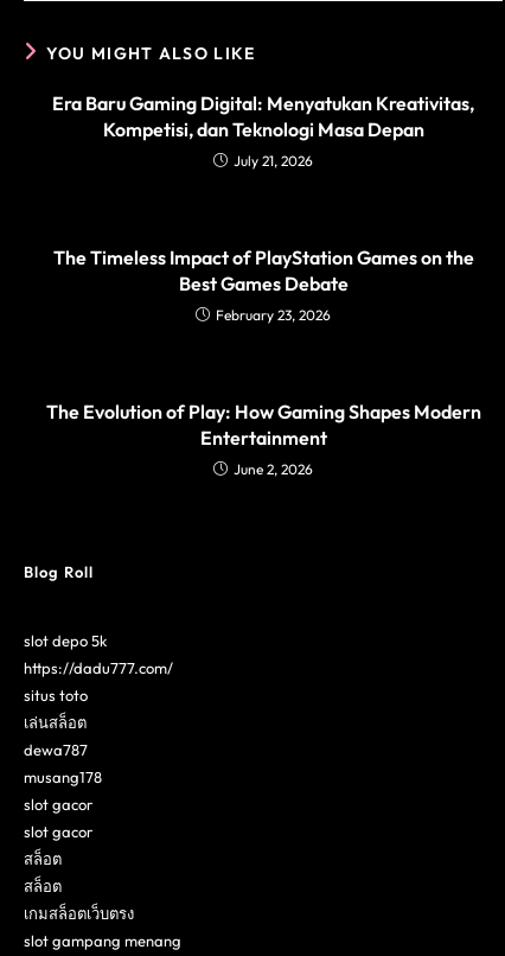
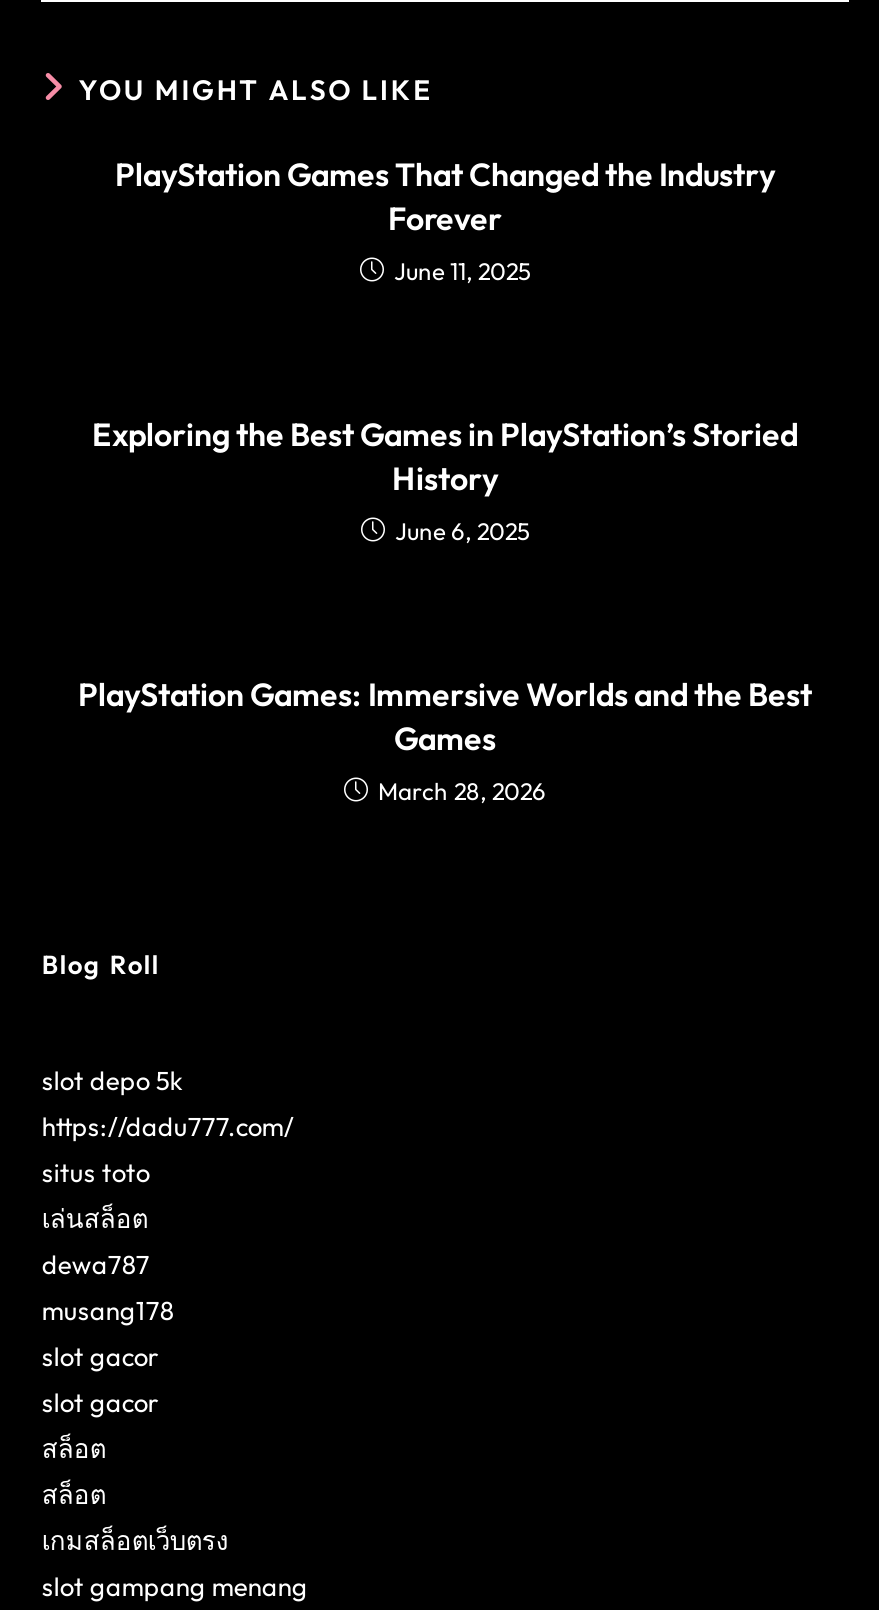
[52,91,474,169] Era Baru Gaming Digital: Menyatukan Kreativitas, | Kompetisi, dan Teknologi Masa Depan | July 21, 2026 -> [115,153,775,285] PlayStation Games That Changed the Industry | Forever | June 11, 2025
[53,245,474,323] The Timeless Impact of PlayStation Games on the | Best Games Debate | February 23, 2026 -> [92,413,798,545] Exploring the Best Games in PlayStation’s Storied | History | June 6, 2025
[46,399,481,477] The Evolution of Play: How Gaming Shapes Modern | Entertainment | June 2, 2026 -> [78,673,812,805] PlayStation Games: Immersive Worlds and the Best | Games | March 28, 2026

